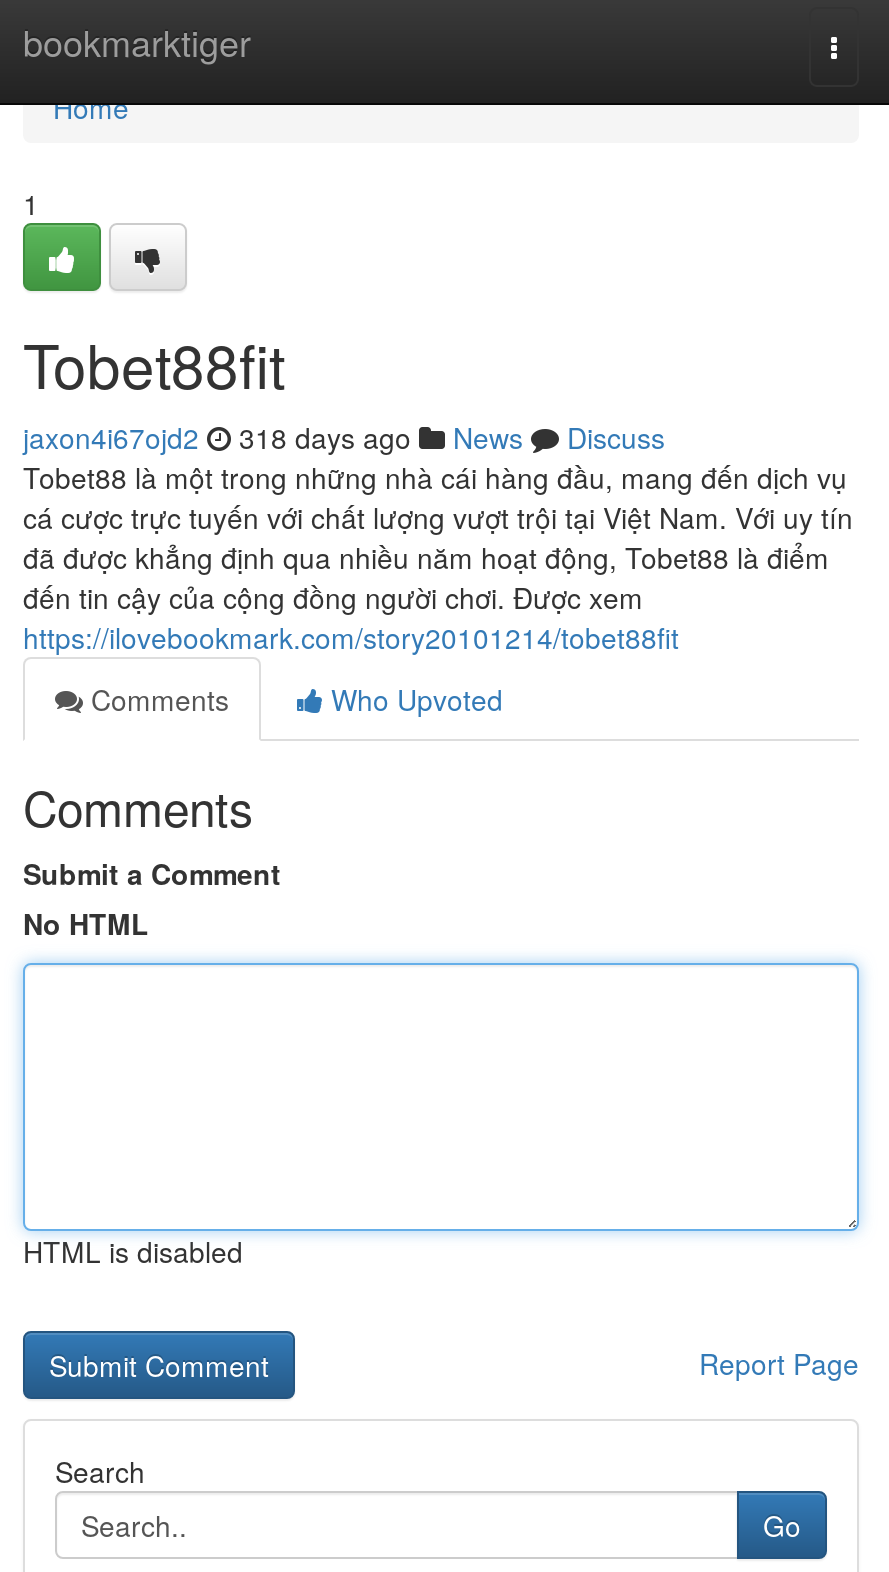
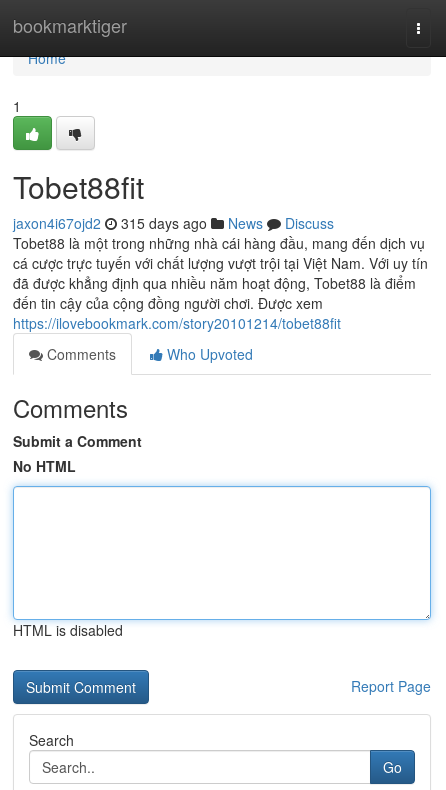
[23,417,665,457] jaxon4i67ojd2 318 days ago News Discuss -> [13,213,334,233] jaxon4i67ojd2 315 days ago News Discuss

